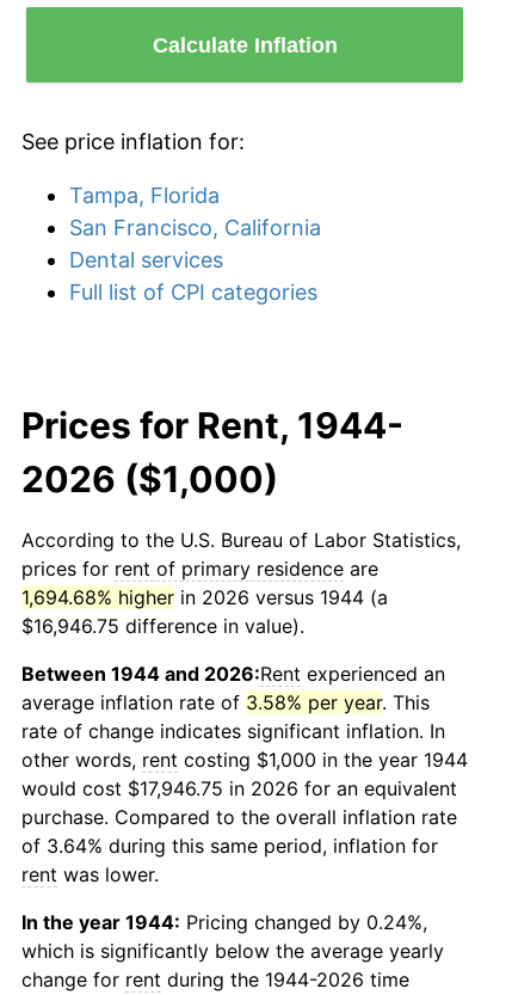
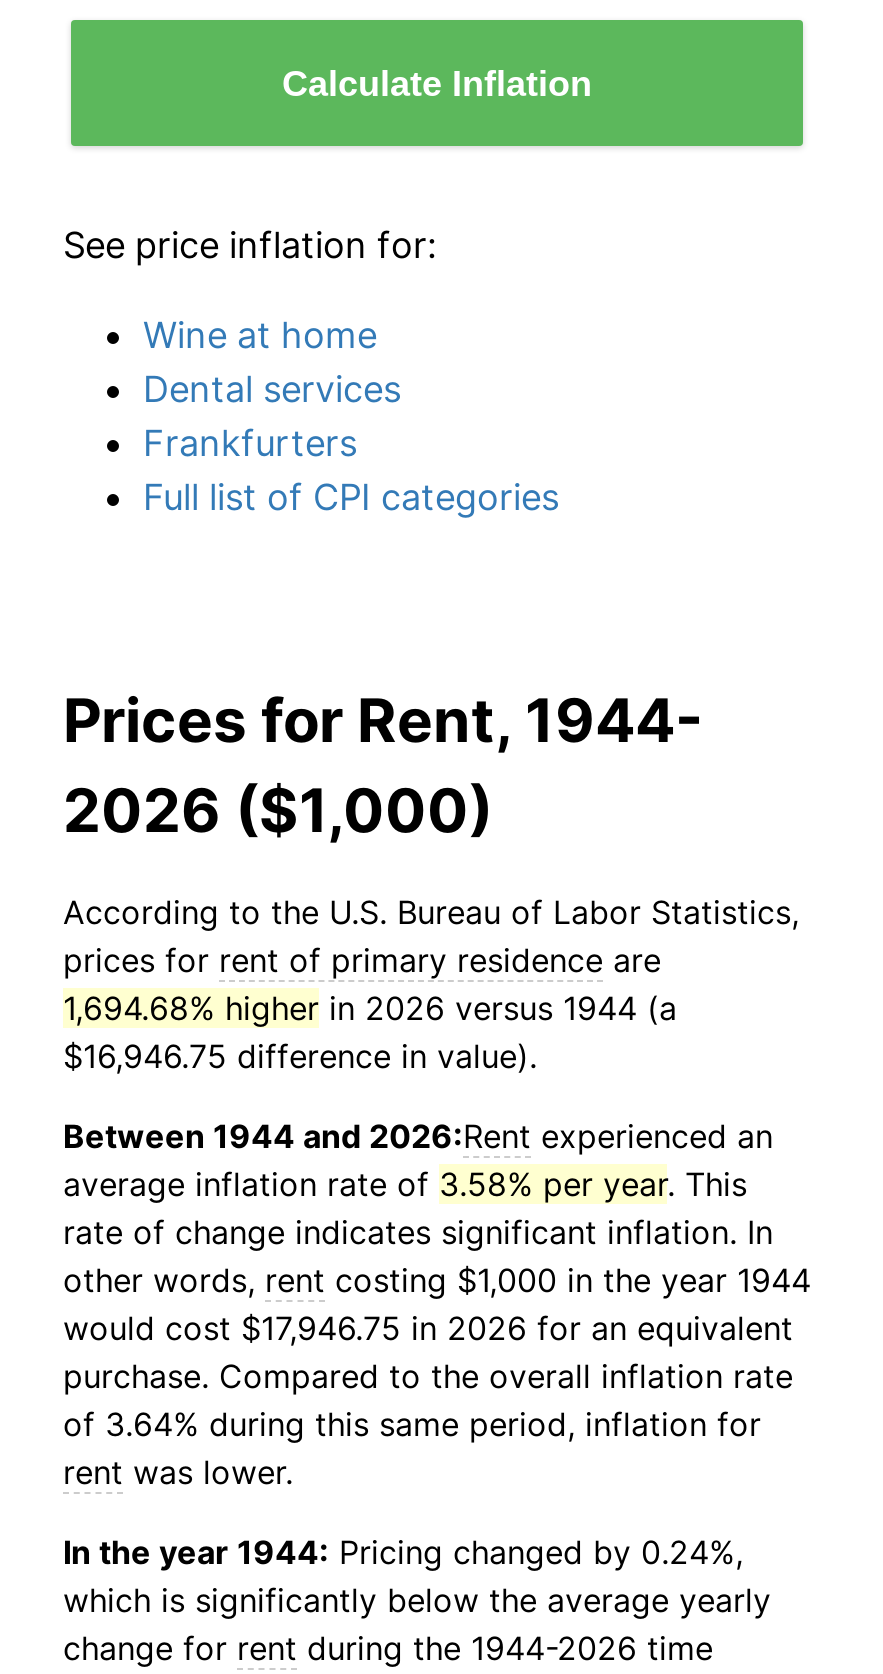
[69,183,321,240] Tampa, Florida | San Francisco, California -> [143,314,377,356] Wine at home
moved [69,247,223,272] -> [143,368,401,410]: Dental services
none -> [143,422,357,464] Frankfurters

